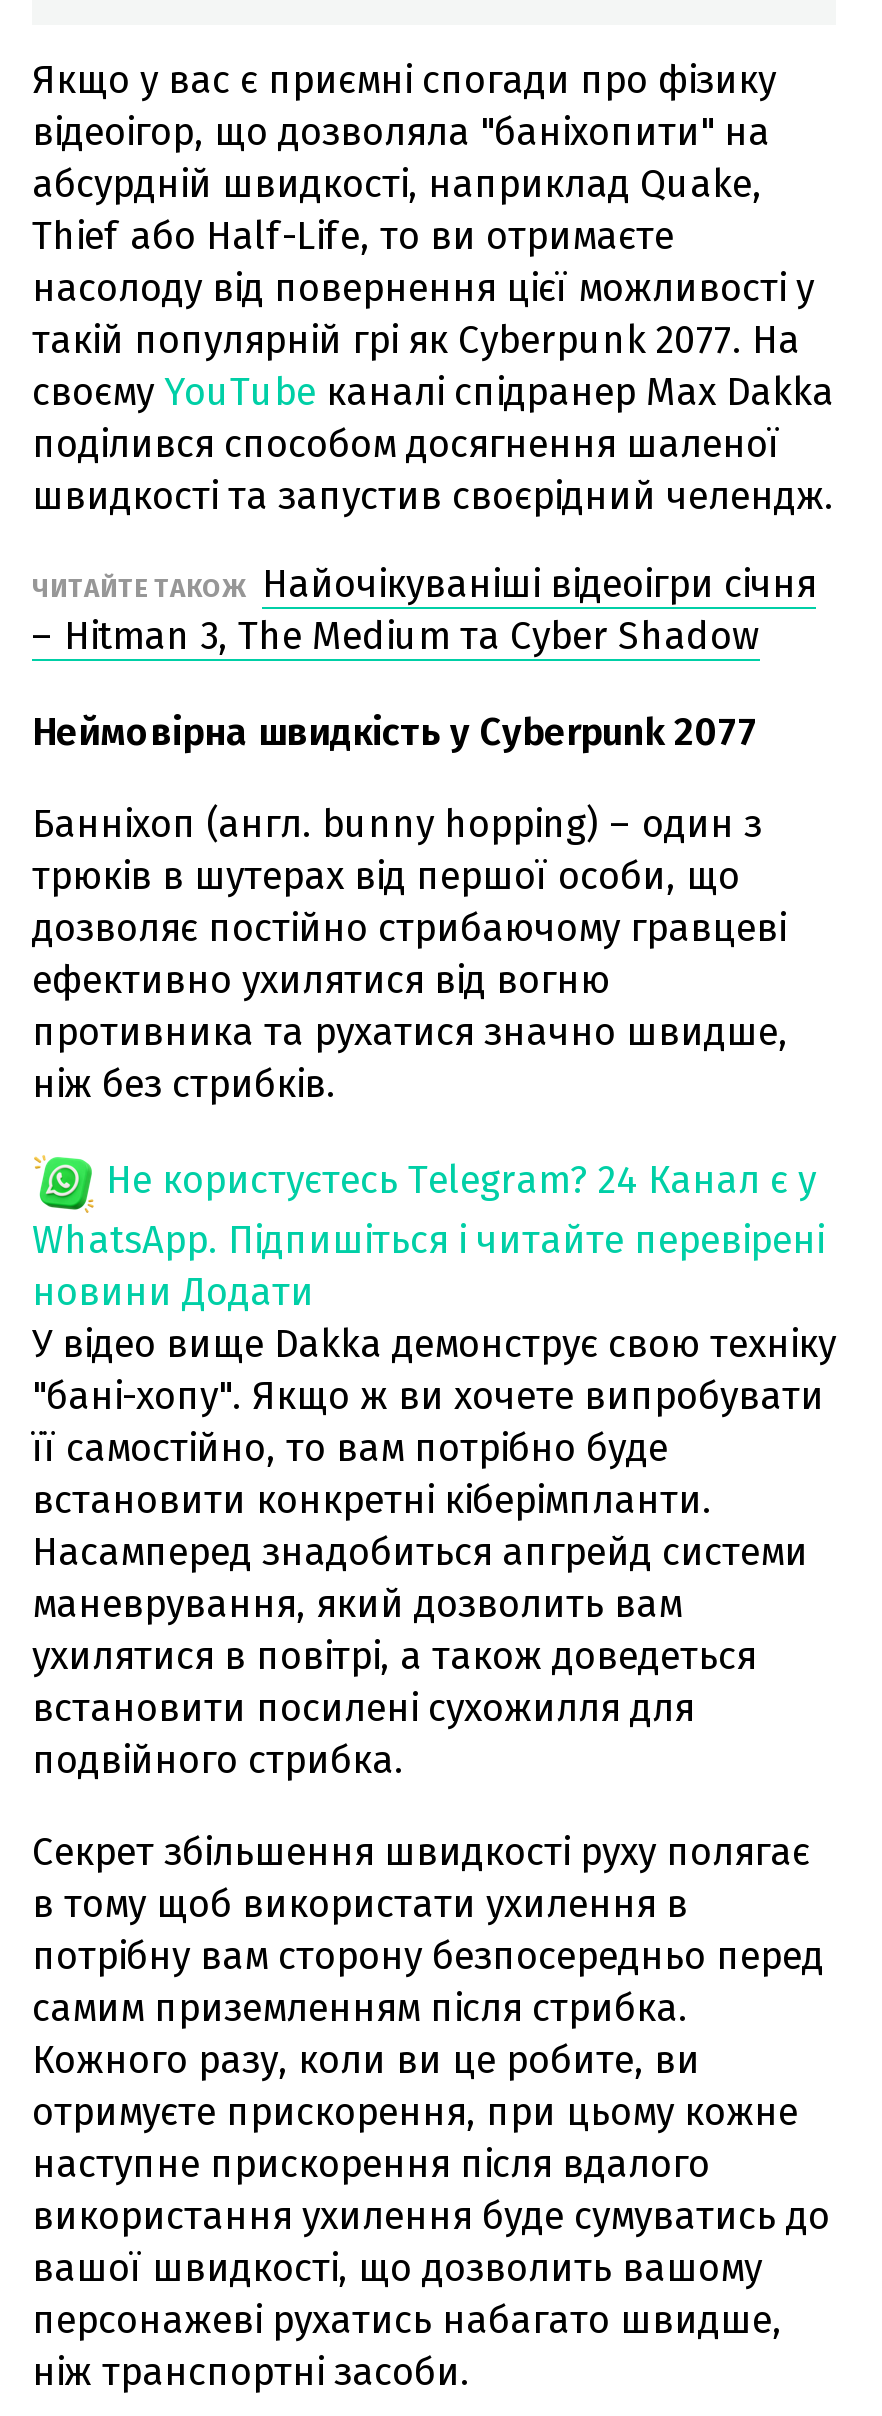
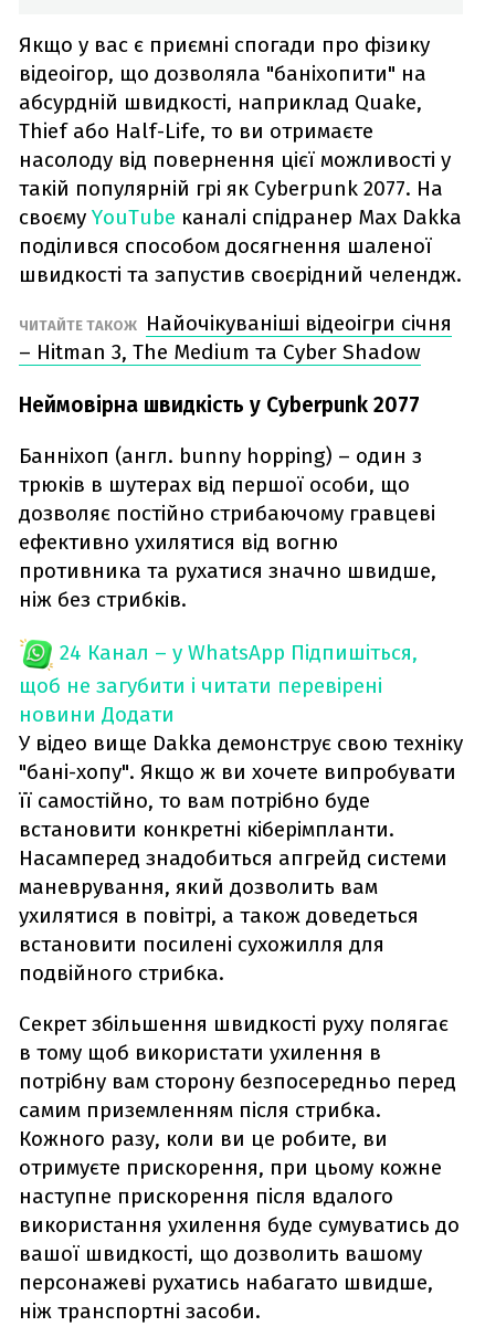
[32,1156,824,1262] Не користуєтесь Telegram? 24 Канал є у | WhatsApp. Підпишіться і читайте перевірені -> [19,639,418,698] 24 Канал – у WhatsApp Підпишіться, | щоб не загубити і читати перевірені

